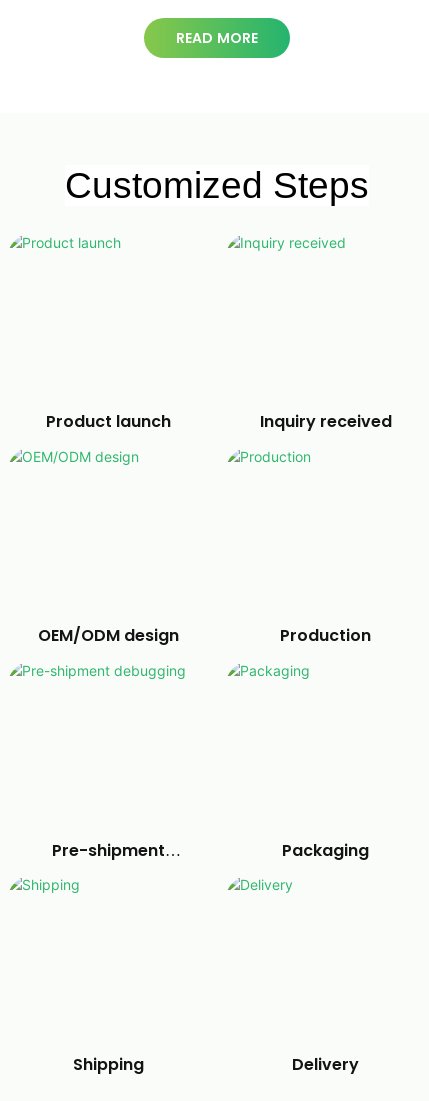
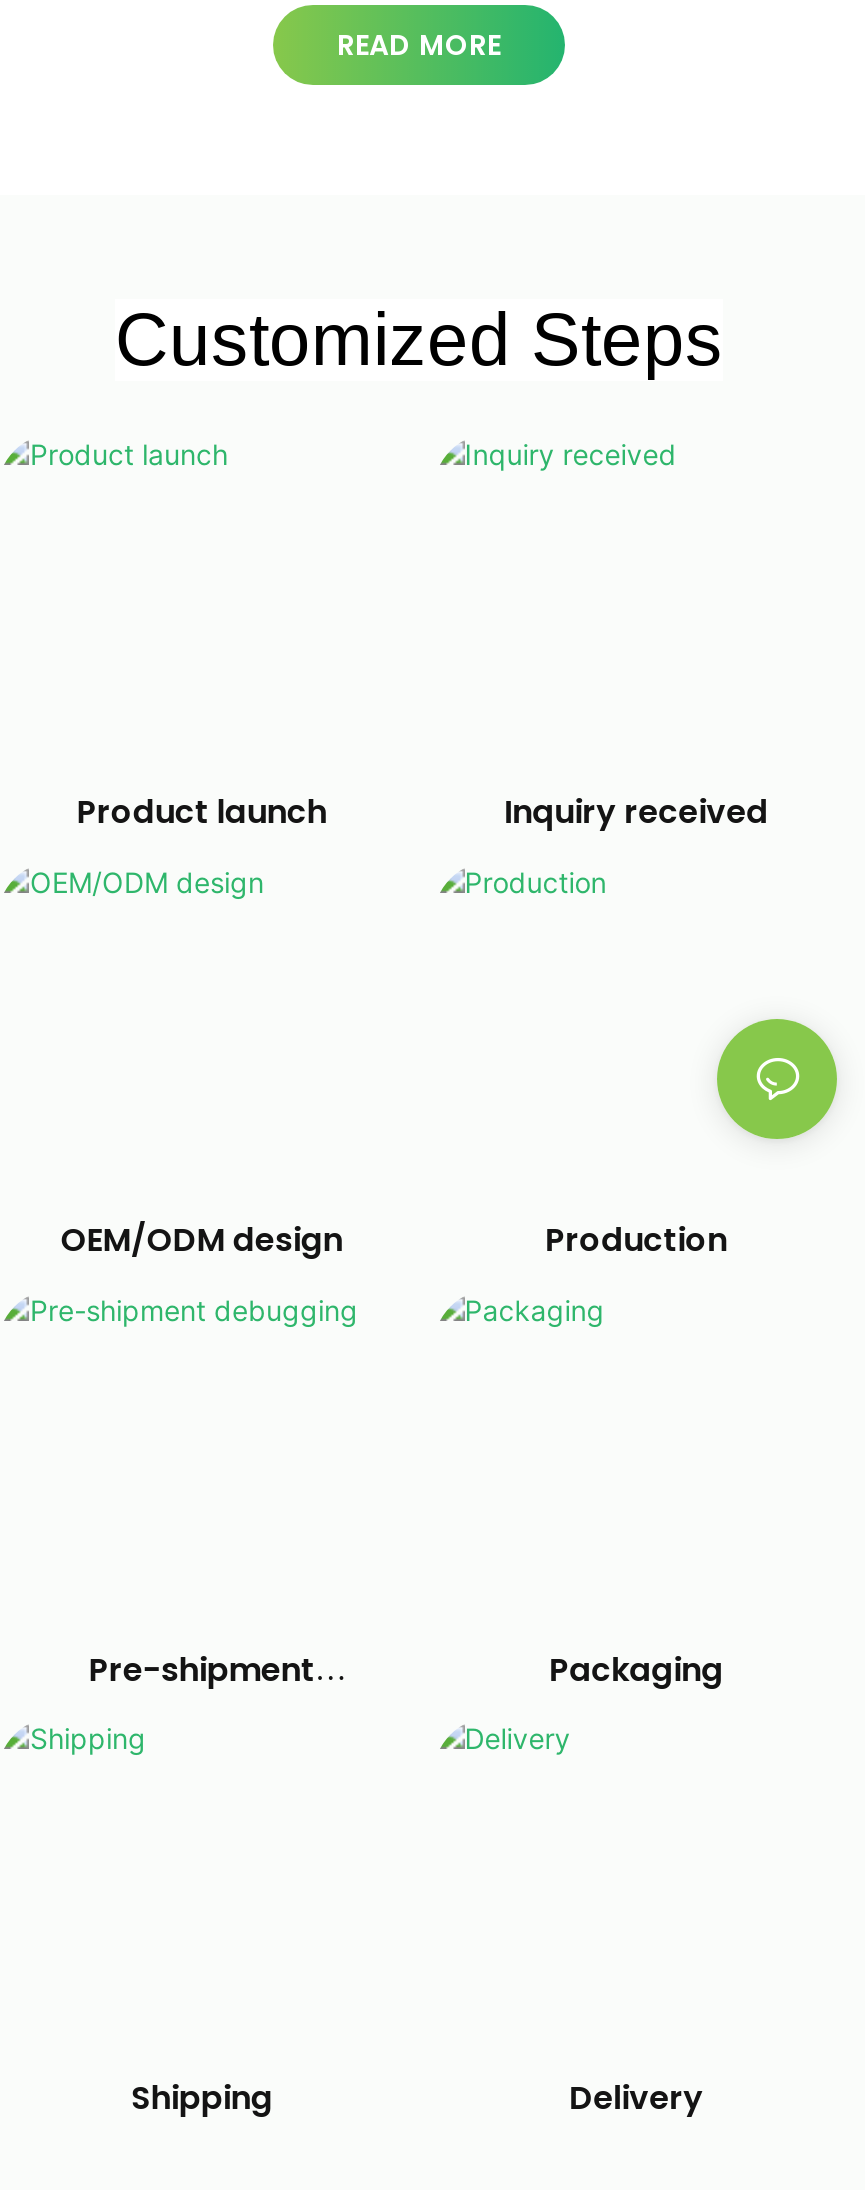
none -> [713,1017,841,1143] [image]

